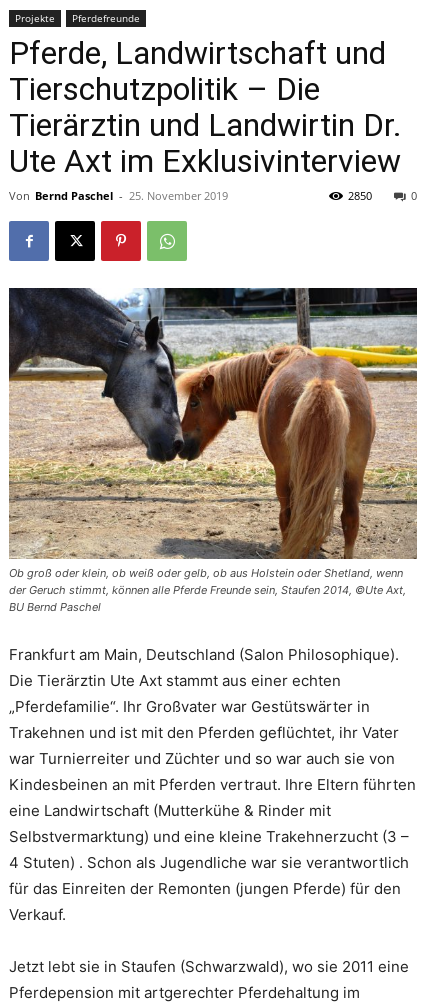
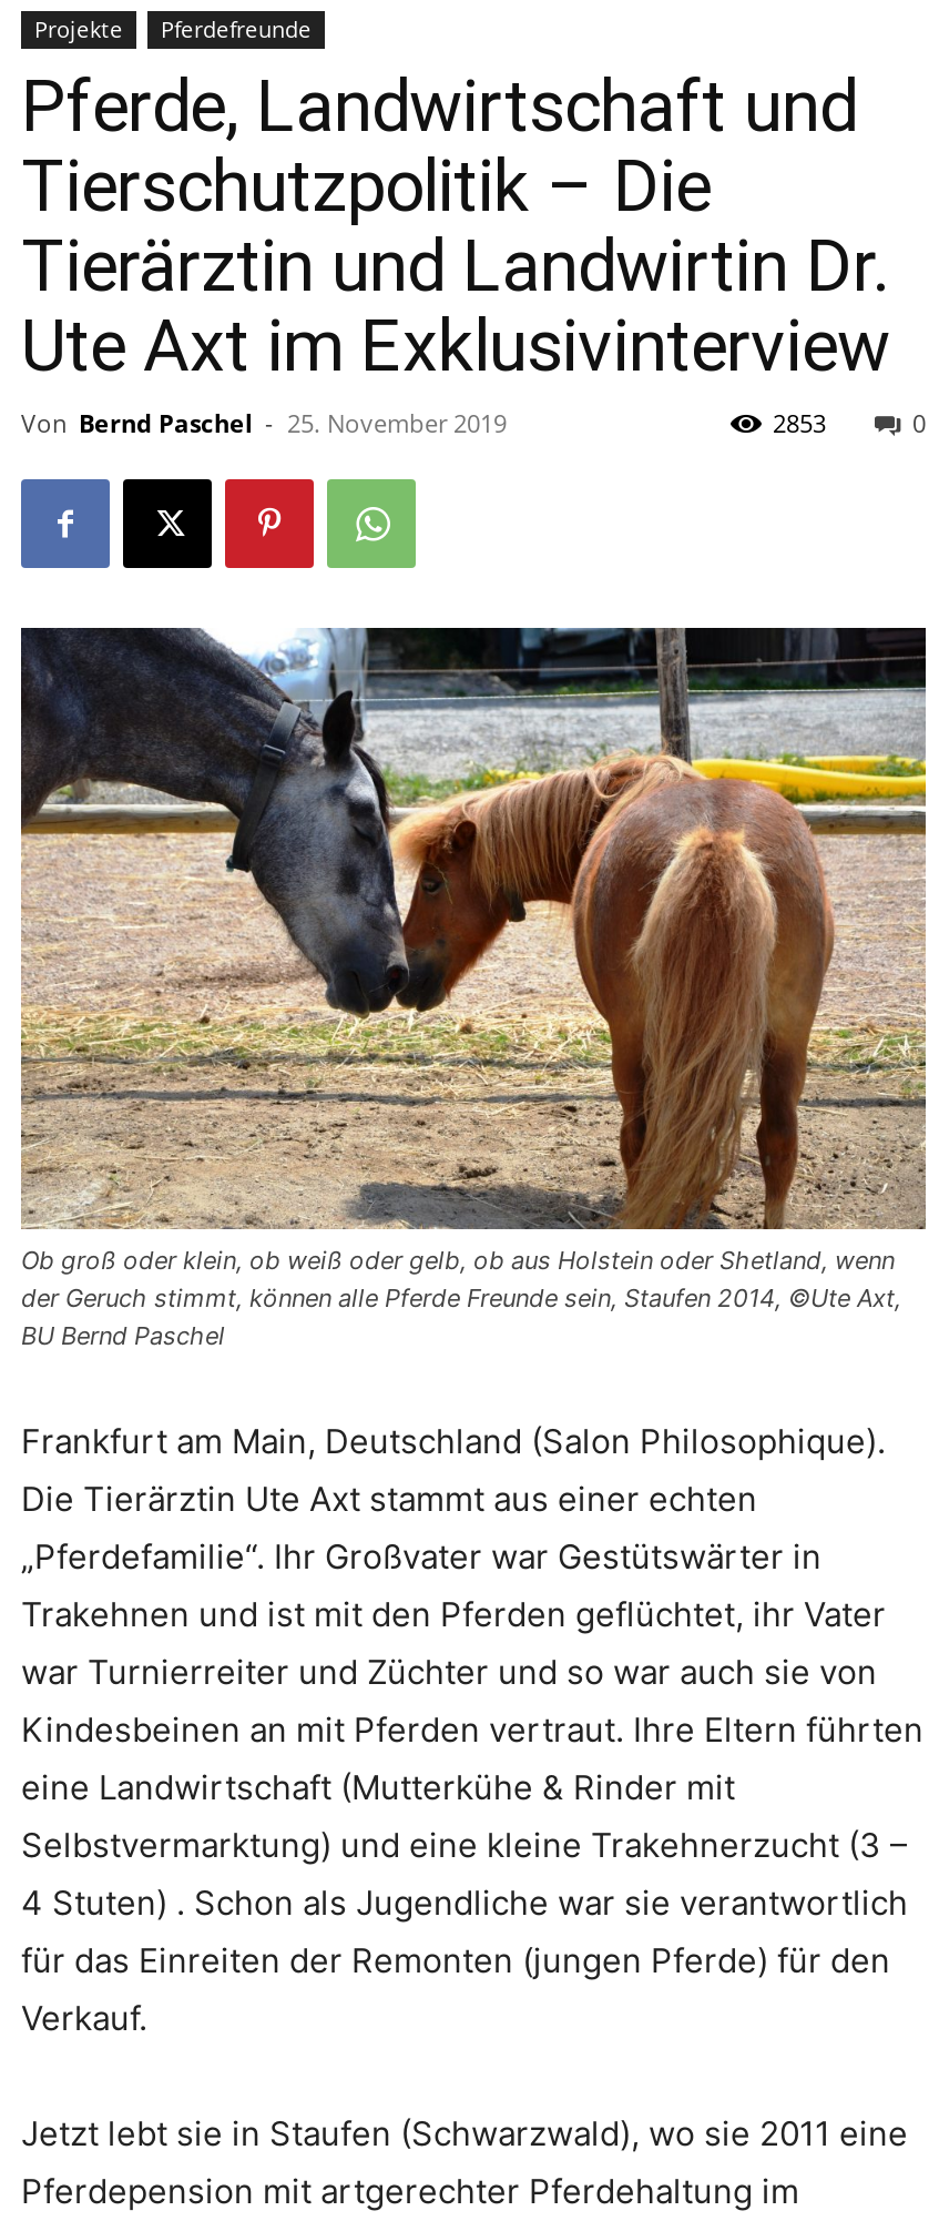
[348,188,372,203] 2850 -> [773,406,826,439] 2853

